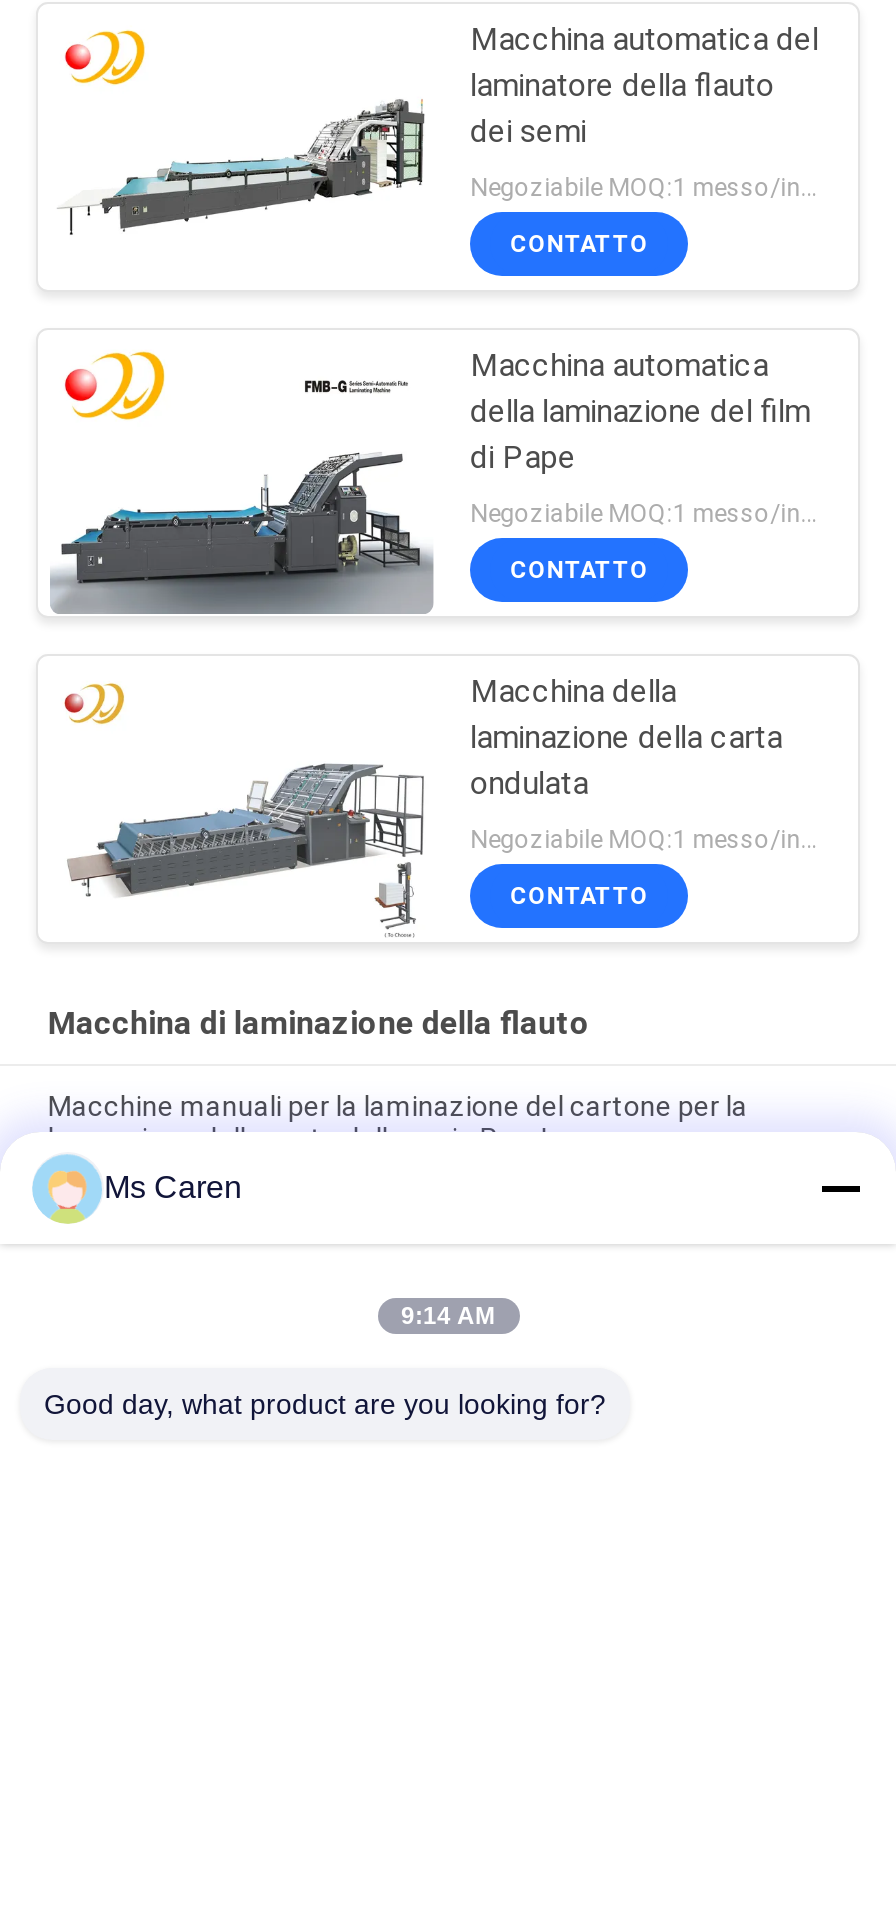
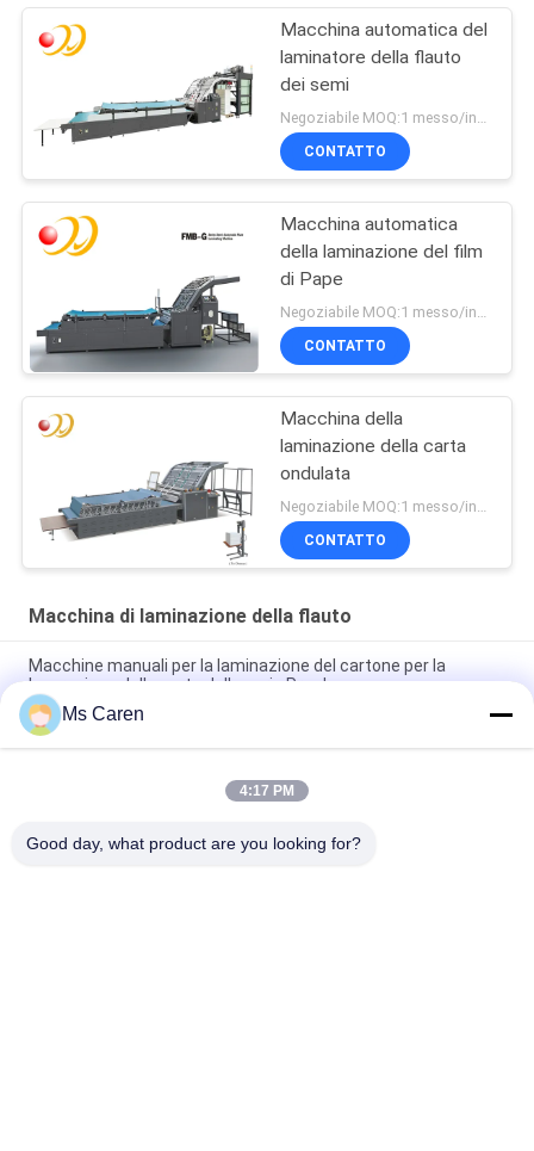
[401,1302,495,1330] 9:14 AM -> [240,782,294,799] 4:17 PM

